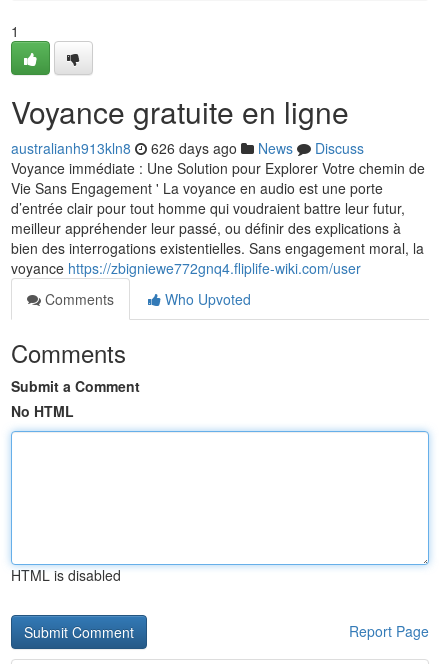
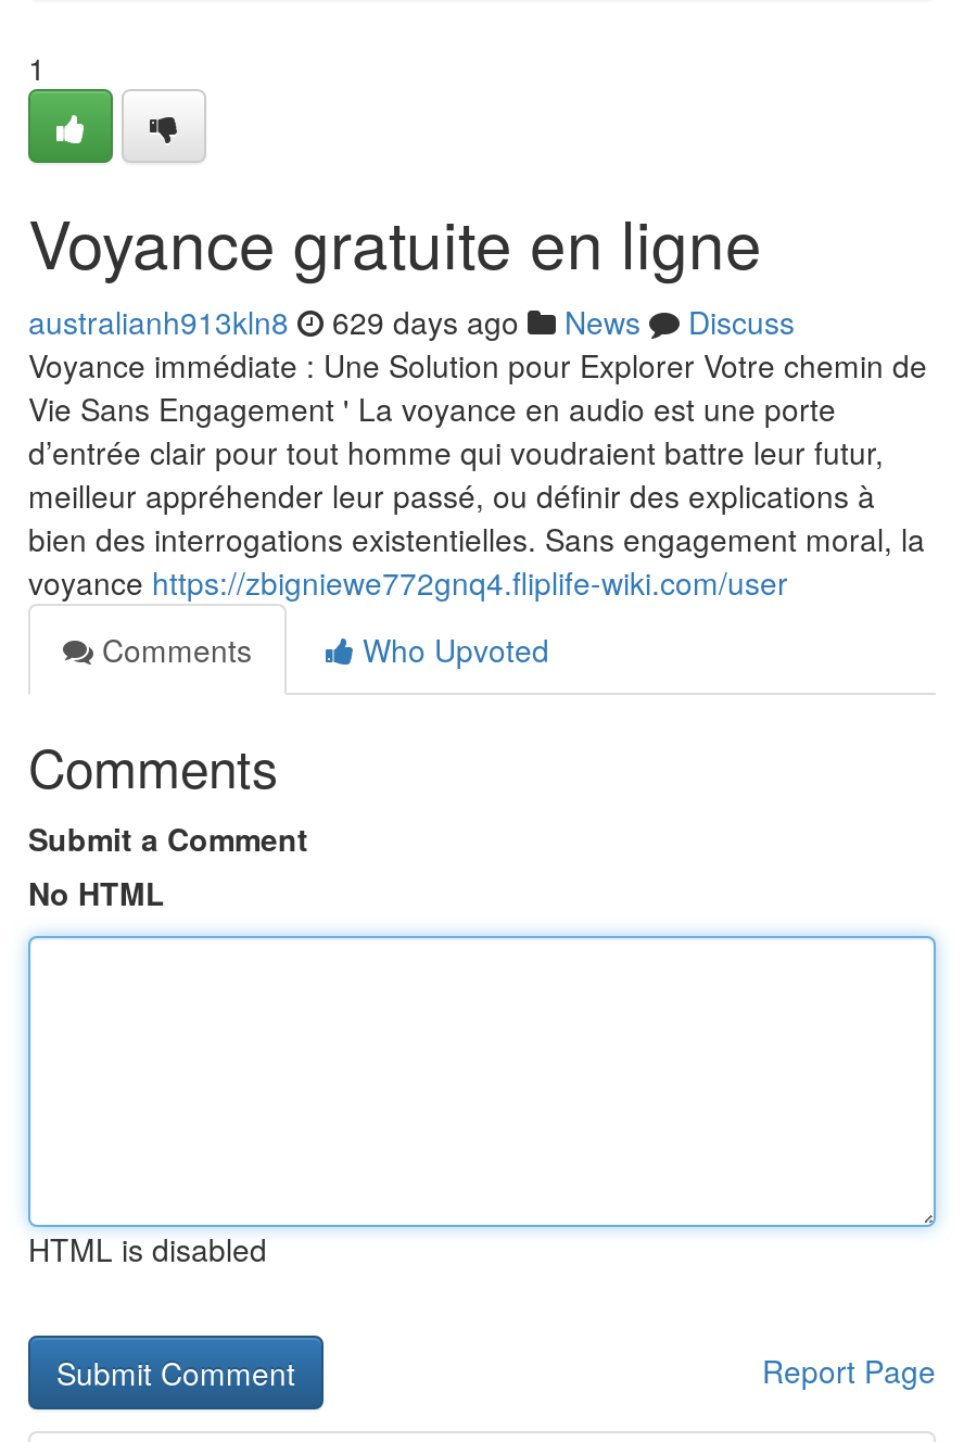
[11,138,364,158] australianh913kln8 626 days ago News Discuss -> [28,300,795,343] australianh913kln8 629 days ago News Discuss

